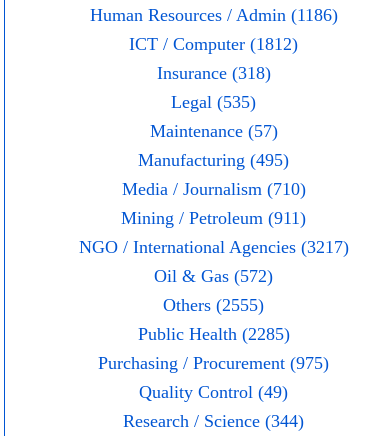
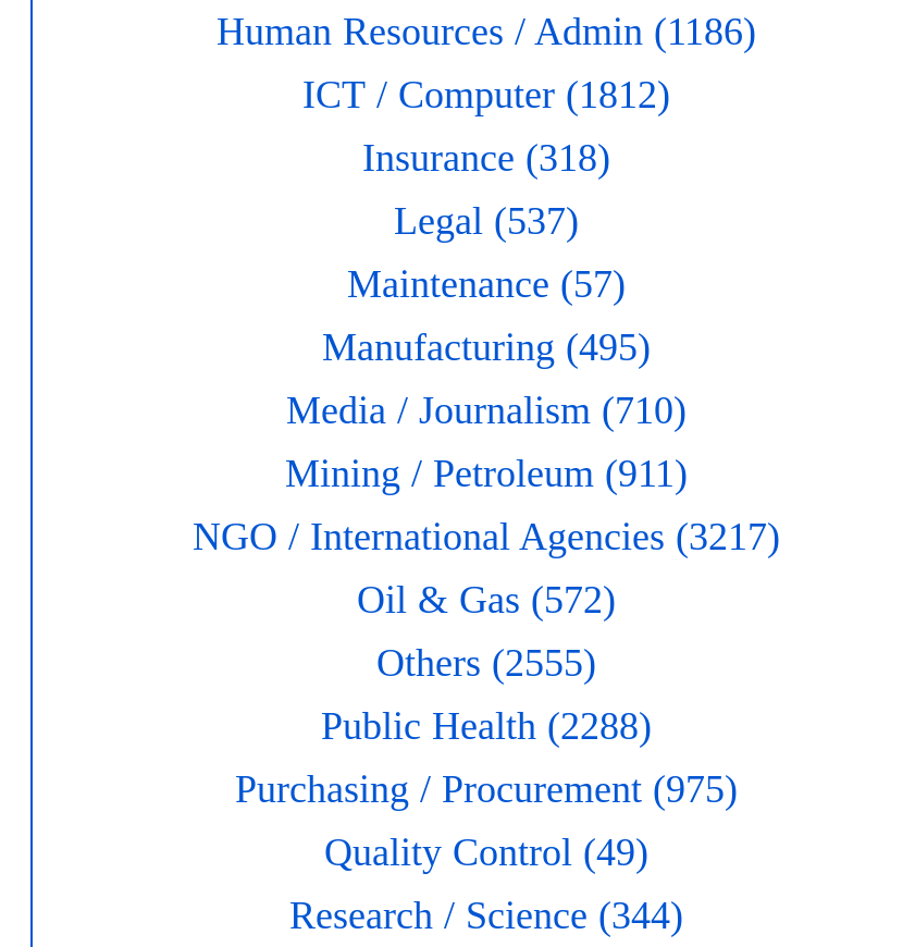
[171,92,256,112] Legal (535) -> [394,199,579,243] Legal (537)
[137,324,289,344] Public Health (2285) -> [321,704,652,748] Public Health (2288)

